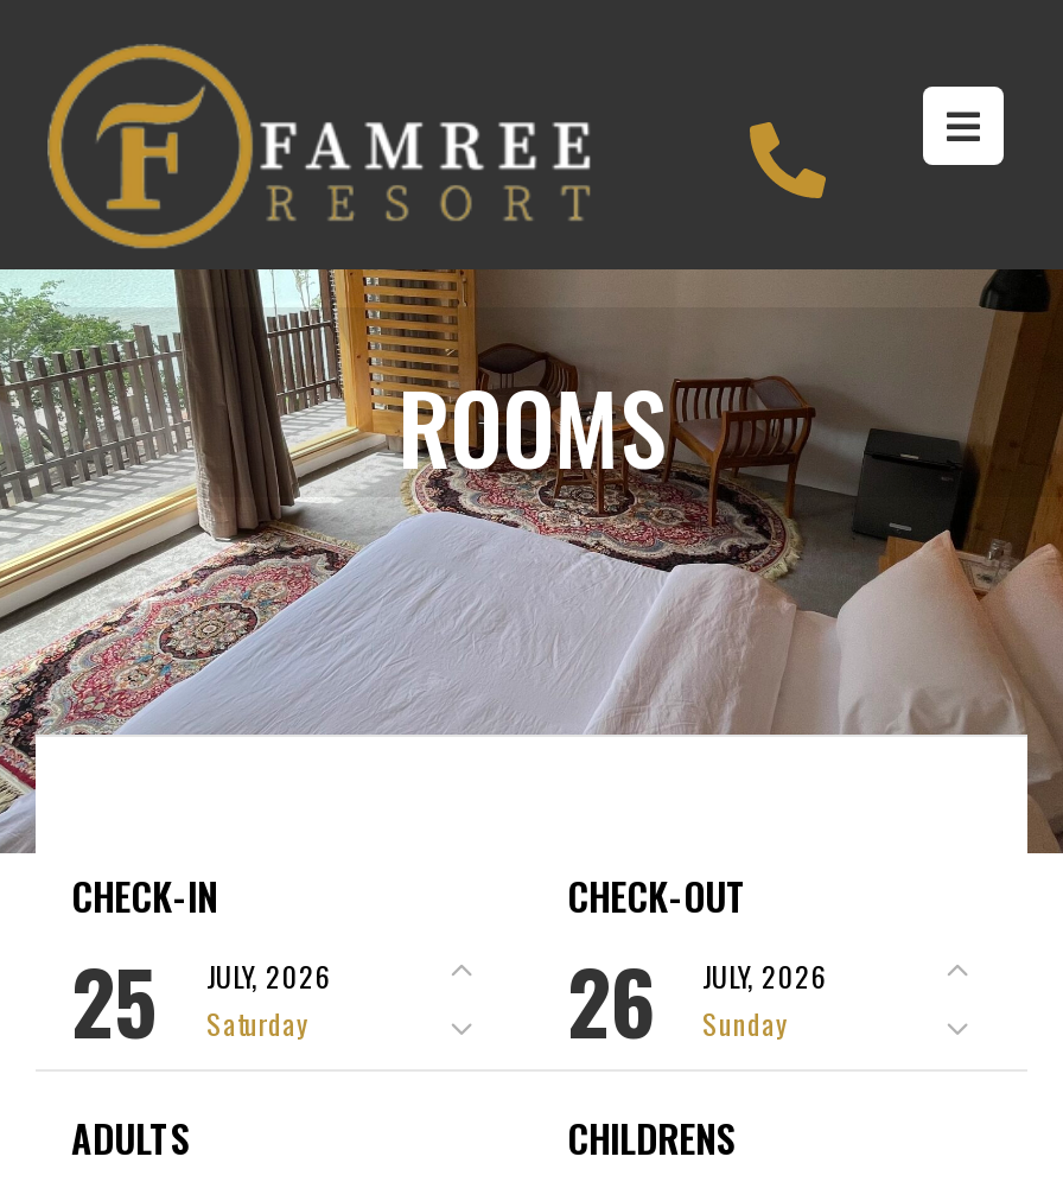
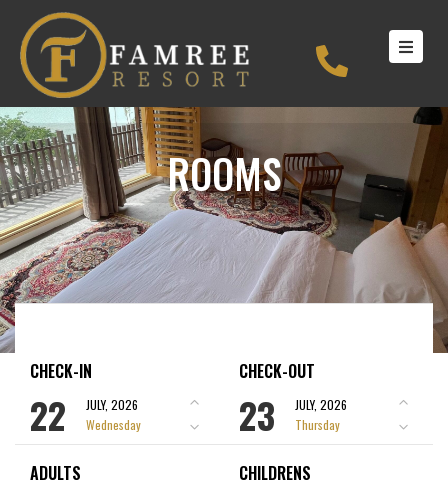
[71,937,159,1063] 25 -> [30,388,66,441] 22
[567,937,655,1063] 26 -> [239,388,275,441] 23
[206,1004,308,1044] Saturday -> [86,416,141,433] Wednesday
[702,1004,788,1044] Sunday -> [295,416,340,433] Thursday

